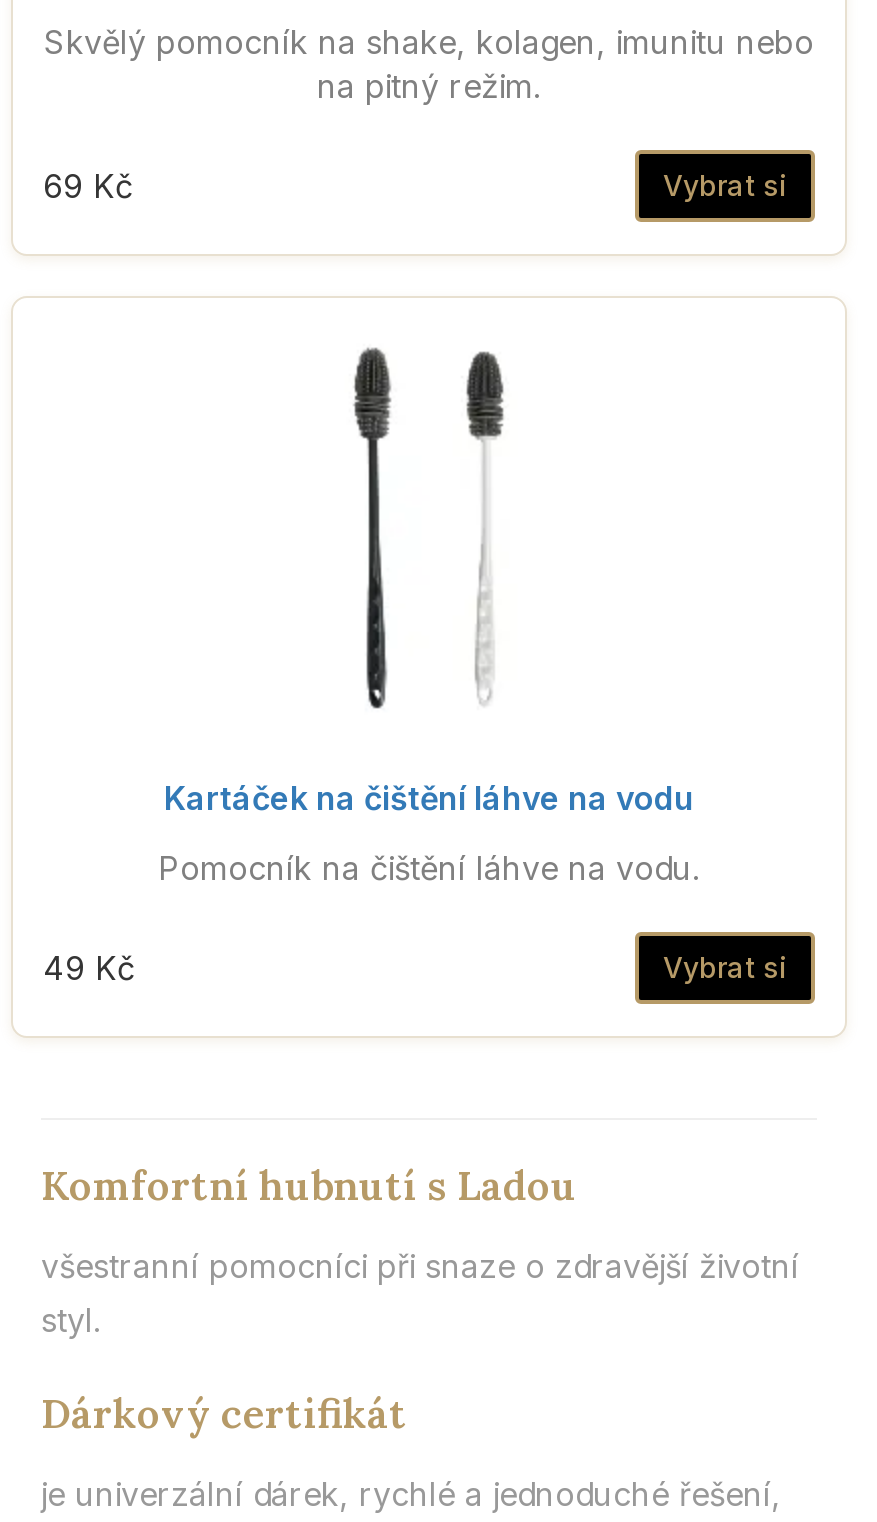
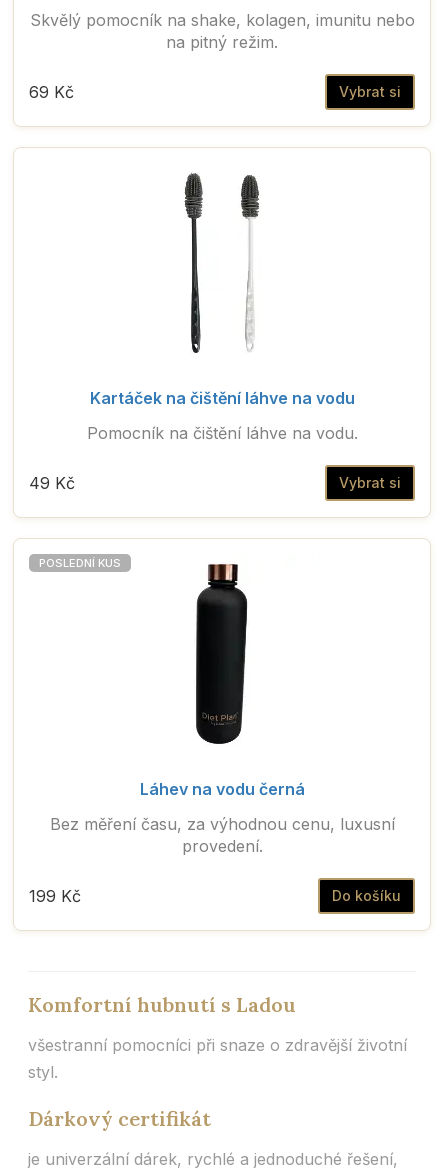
none -> [29,563,401,906] [image] | Láhev na vodu černá | Bez měření času, za výhodnou cenu, luxusní | provedení. | Do košíku | 199 Kč
none -> [39,556,121,570] POSLEDNÍ KUS

